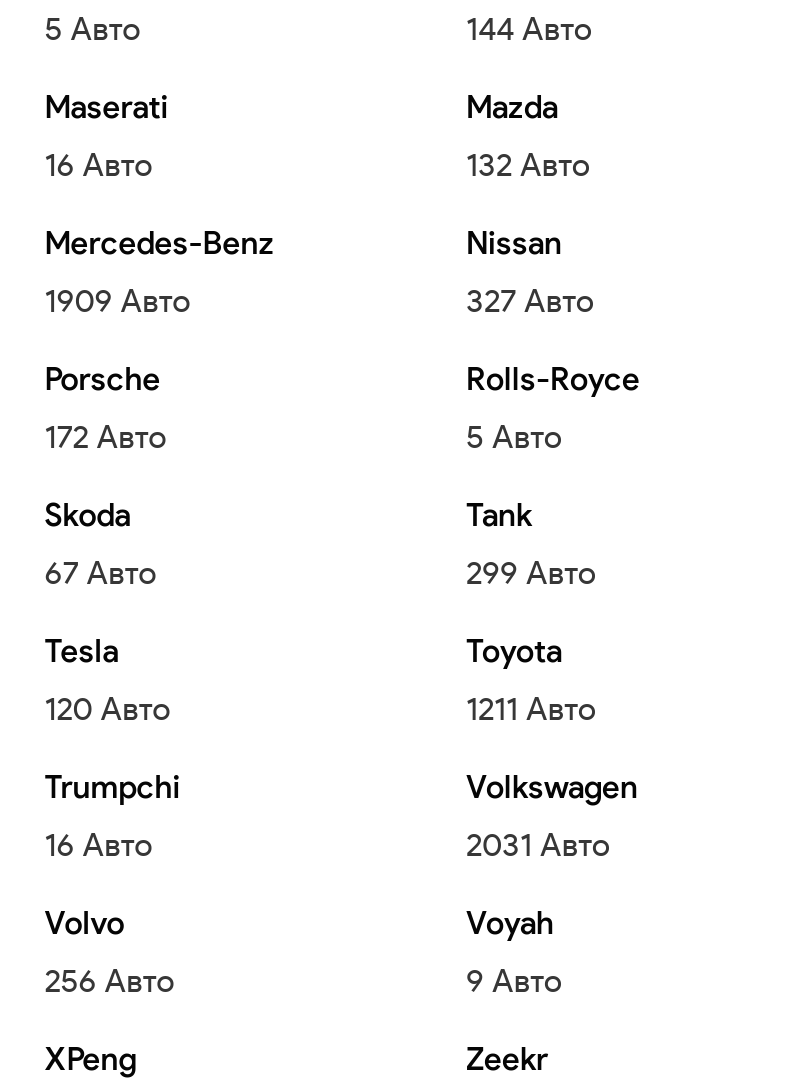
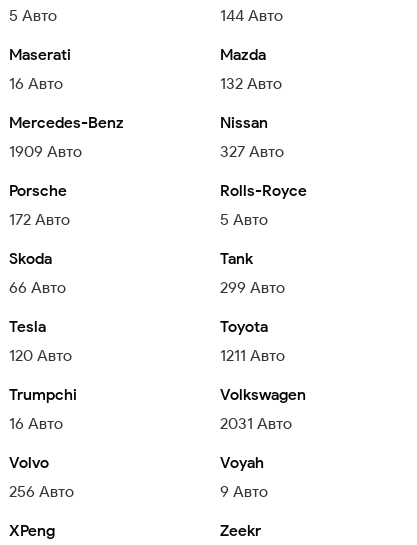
[45,554,157,592] 67 Авто -> [9,278,66,297] 66 Авто

